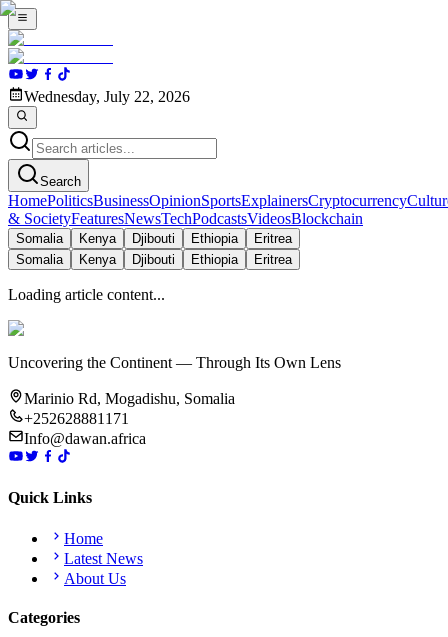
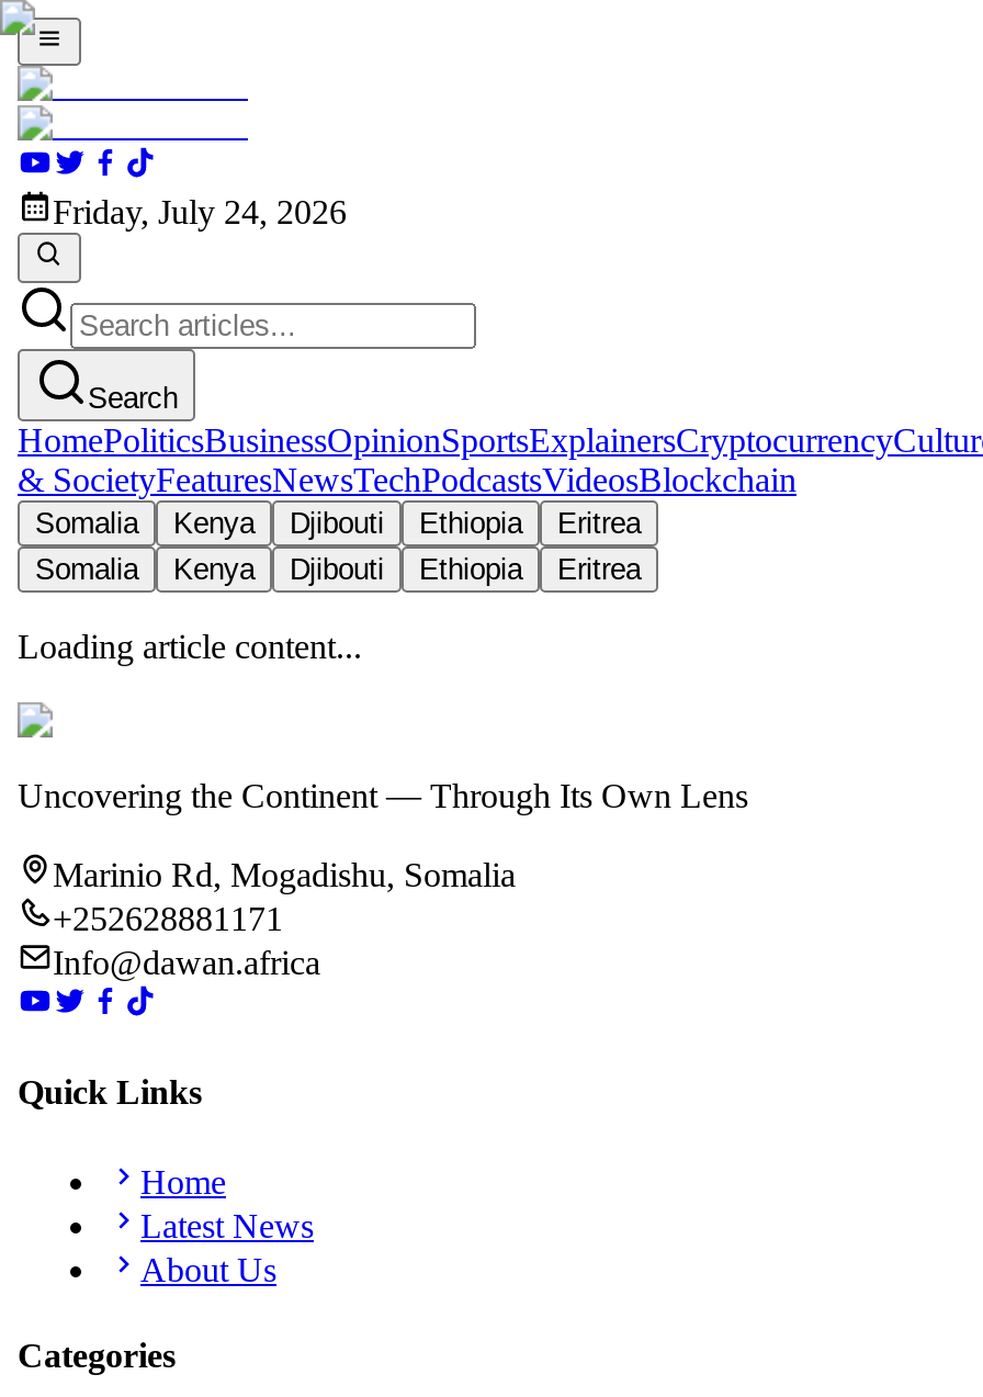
[24,88,190,105] Wednesday, July 22, 2026 -> [53,194,347,231] Friday, July 24, 2026

